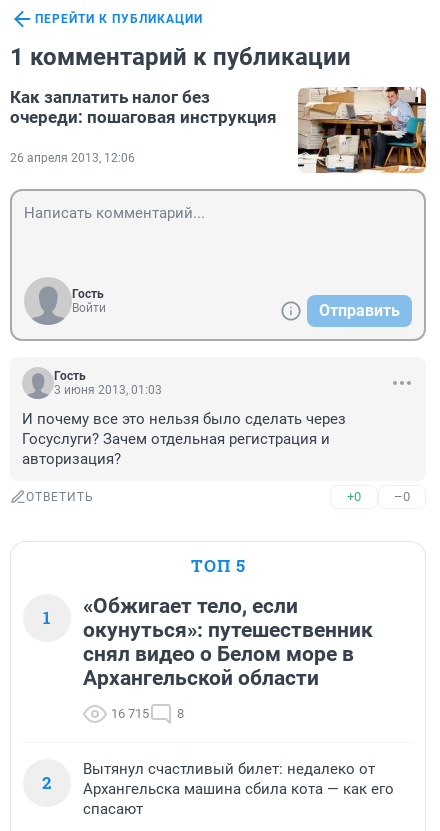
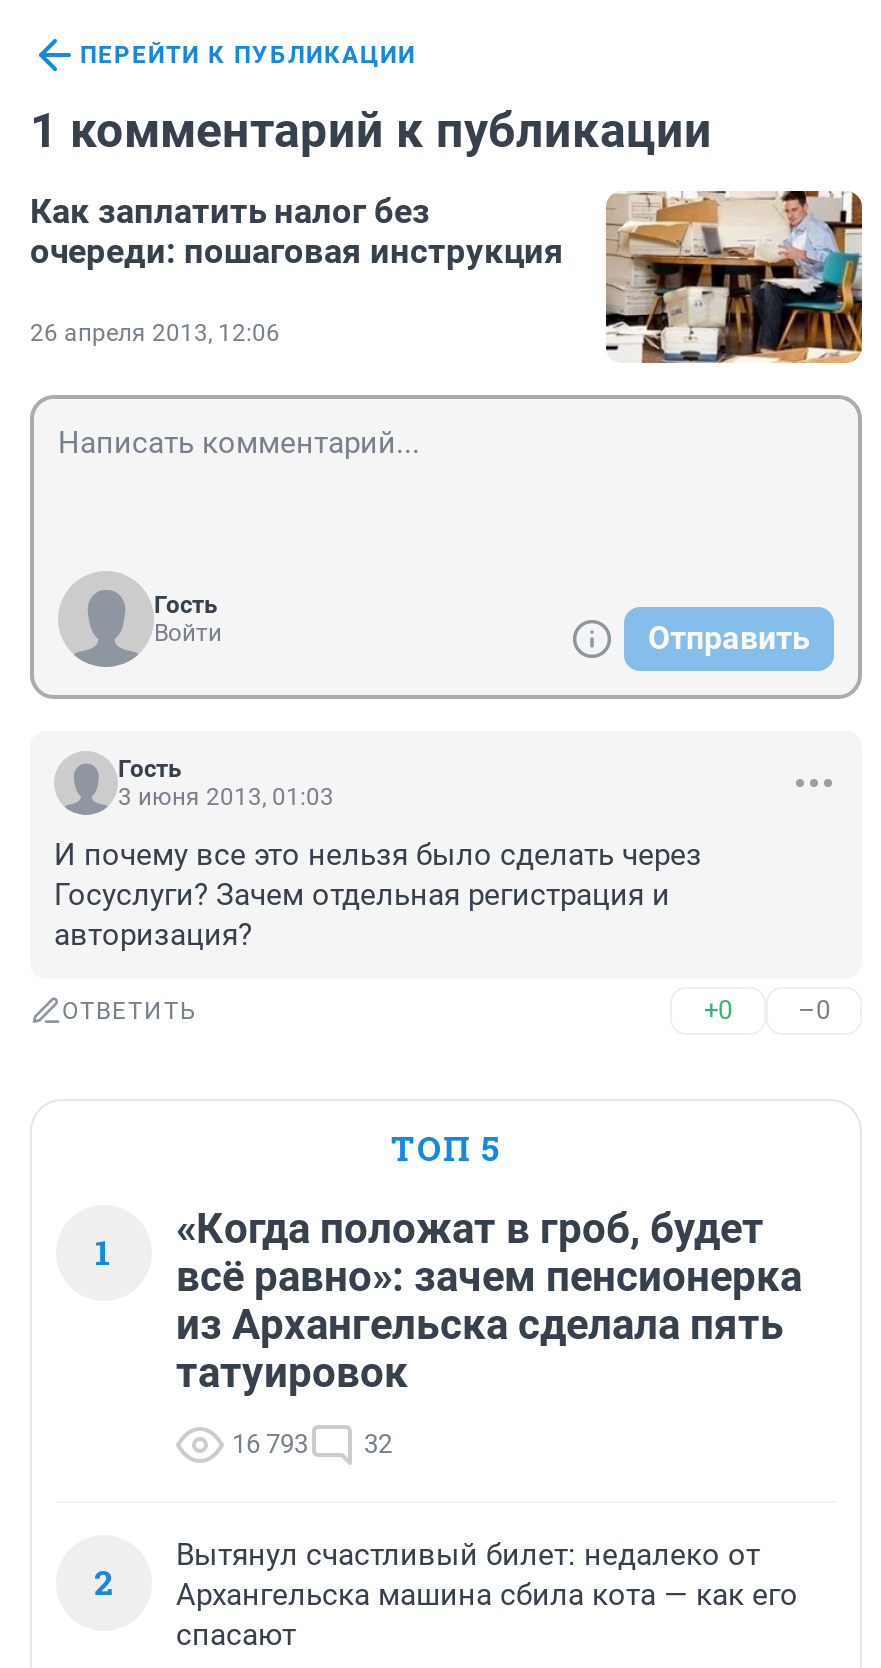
[83,594,373,690] «Обжигает тело, если | окунуться»: путешественник | снял видео о Белом море в | Архангельской области -> [176,1205,802,1397] «Когда положат в гроб, будет | всё равно»: зачем пенсионерка | из Архангельска сделала пять | татуировок
[111,706,184,721] 16 715 | 8 -> [232,1429,392,1459] 16 793 | 32

